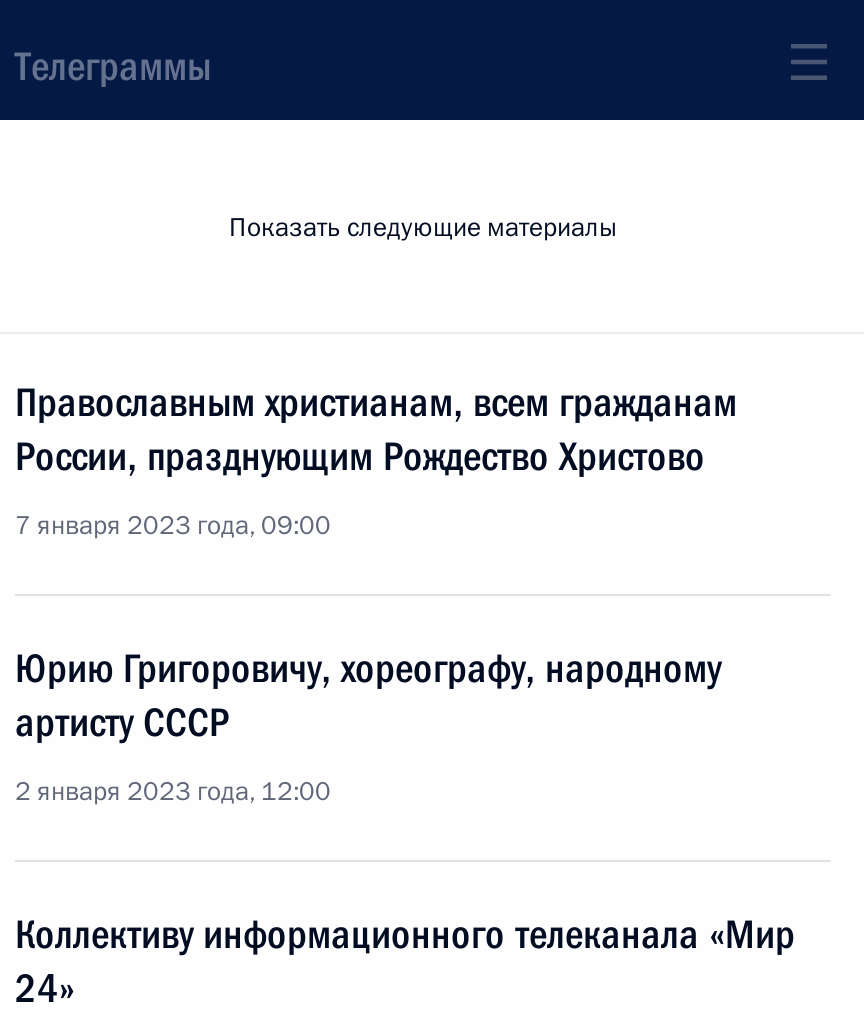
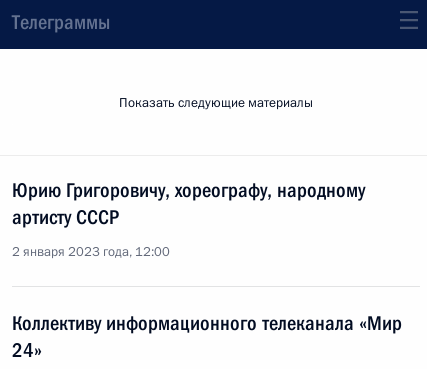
[15,378,737,544] Православным христианам, всем гражданам | России, празднующим Рождество Христово | 7 января 2023 года, 09:00 -> none

